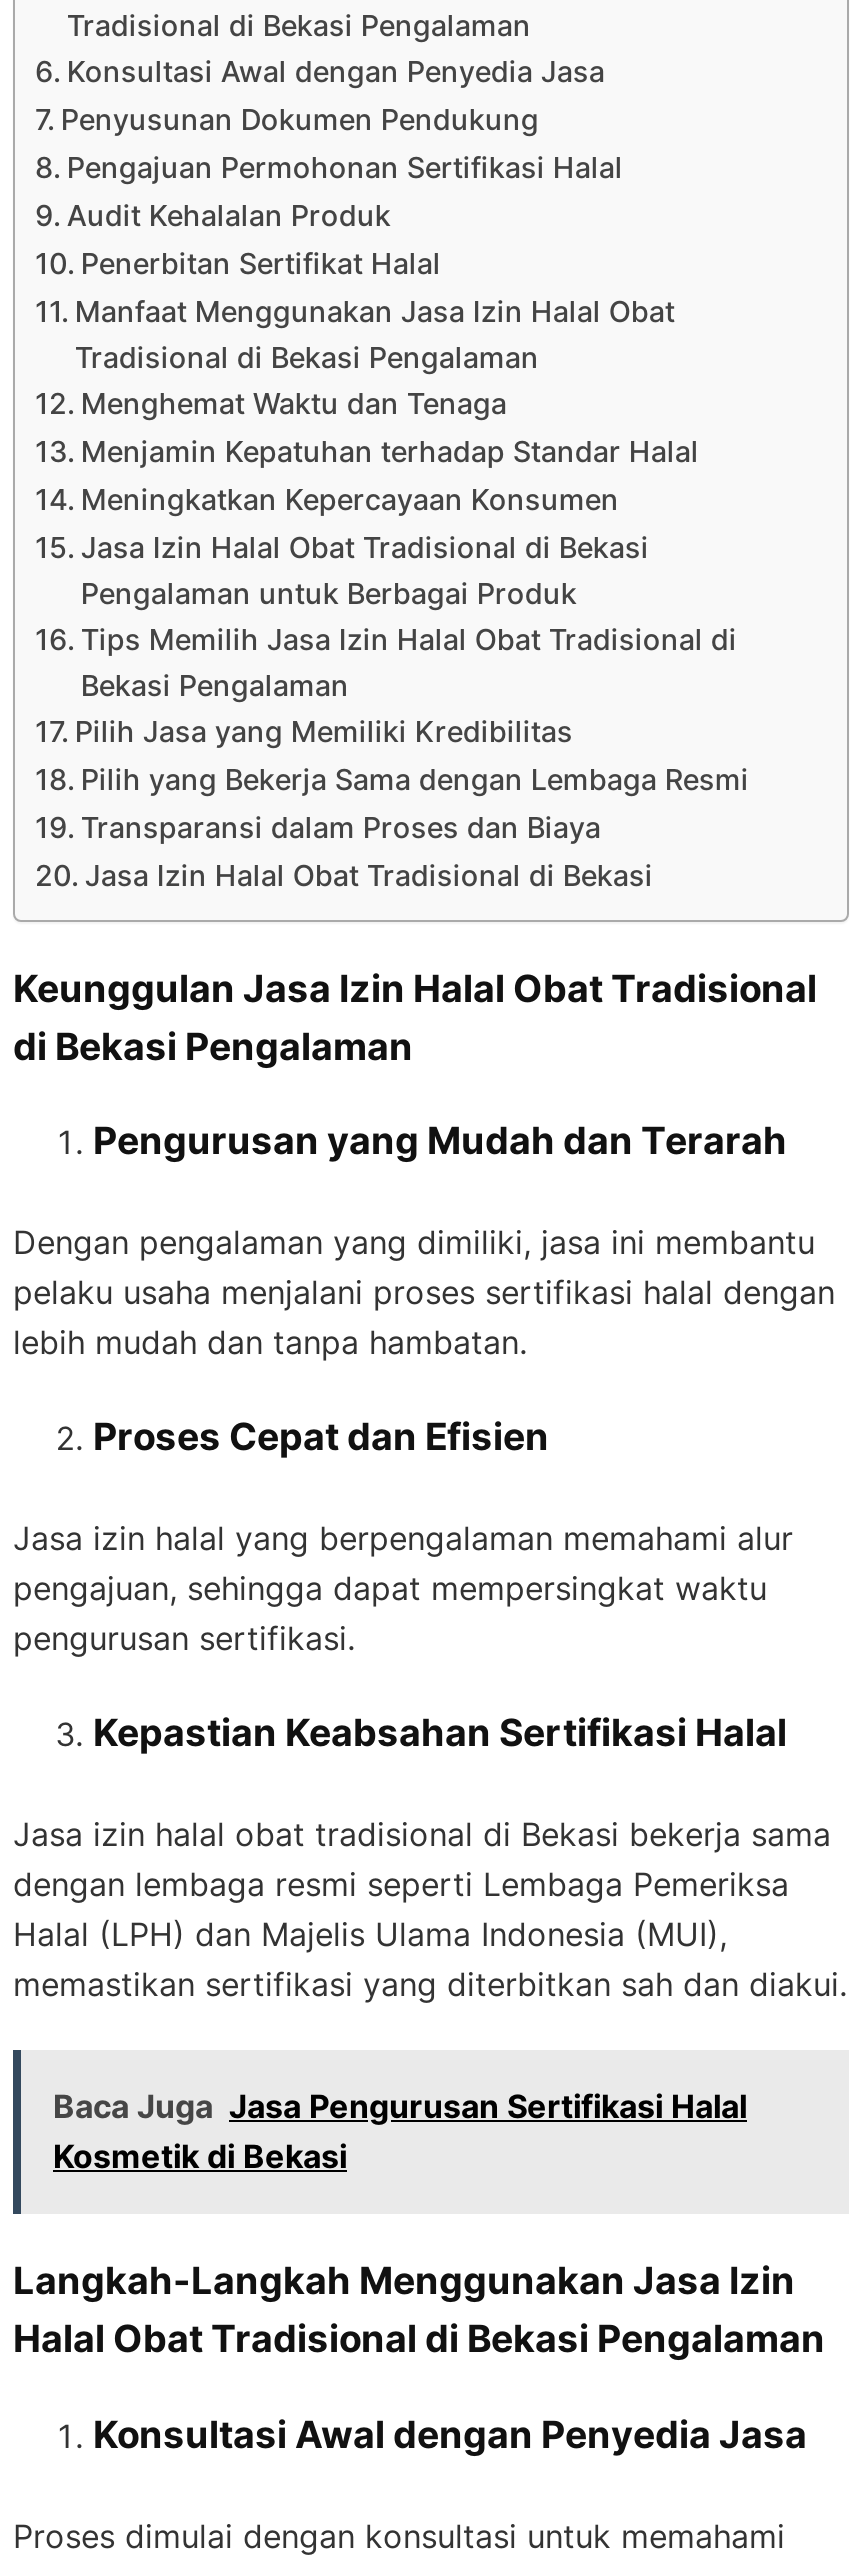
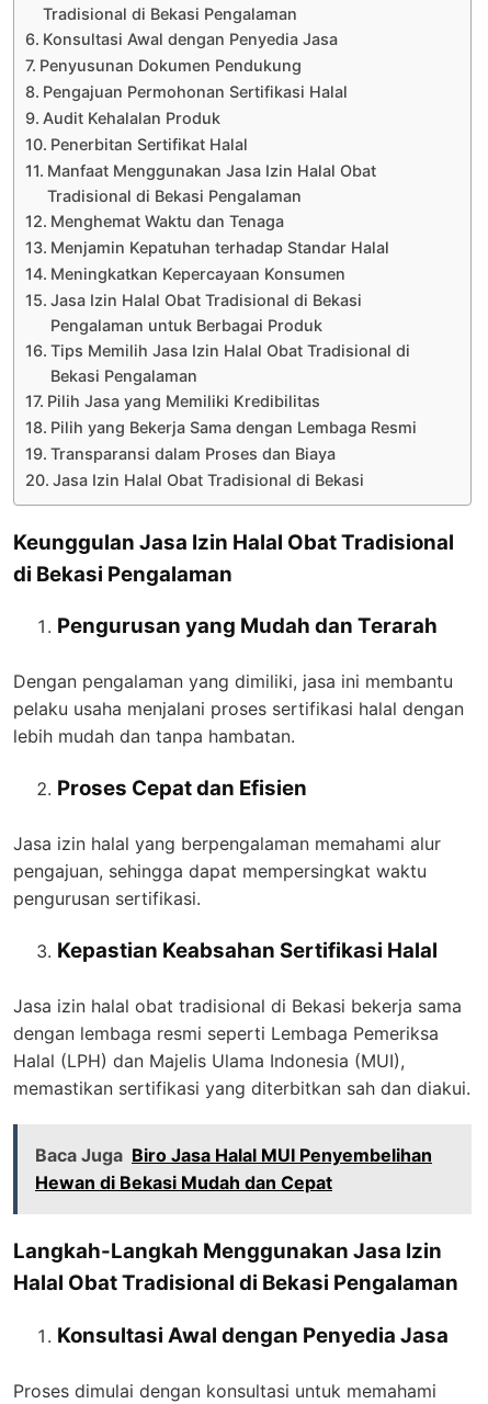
[53,2087,747,2177] Baca Juga Jasa Pengurusan Sertifikasi Halal | Kosmetik di Bekasi -> [35,1145,432,1194] Baca Juga Biro Jasa Halal MUI Penyembelihan | Hewan di Bekasi Mudah dan Cepat

